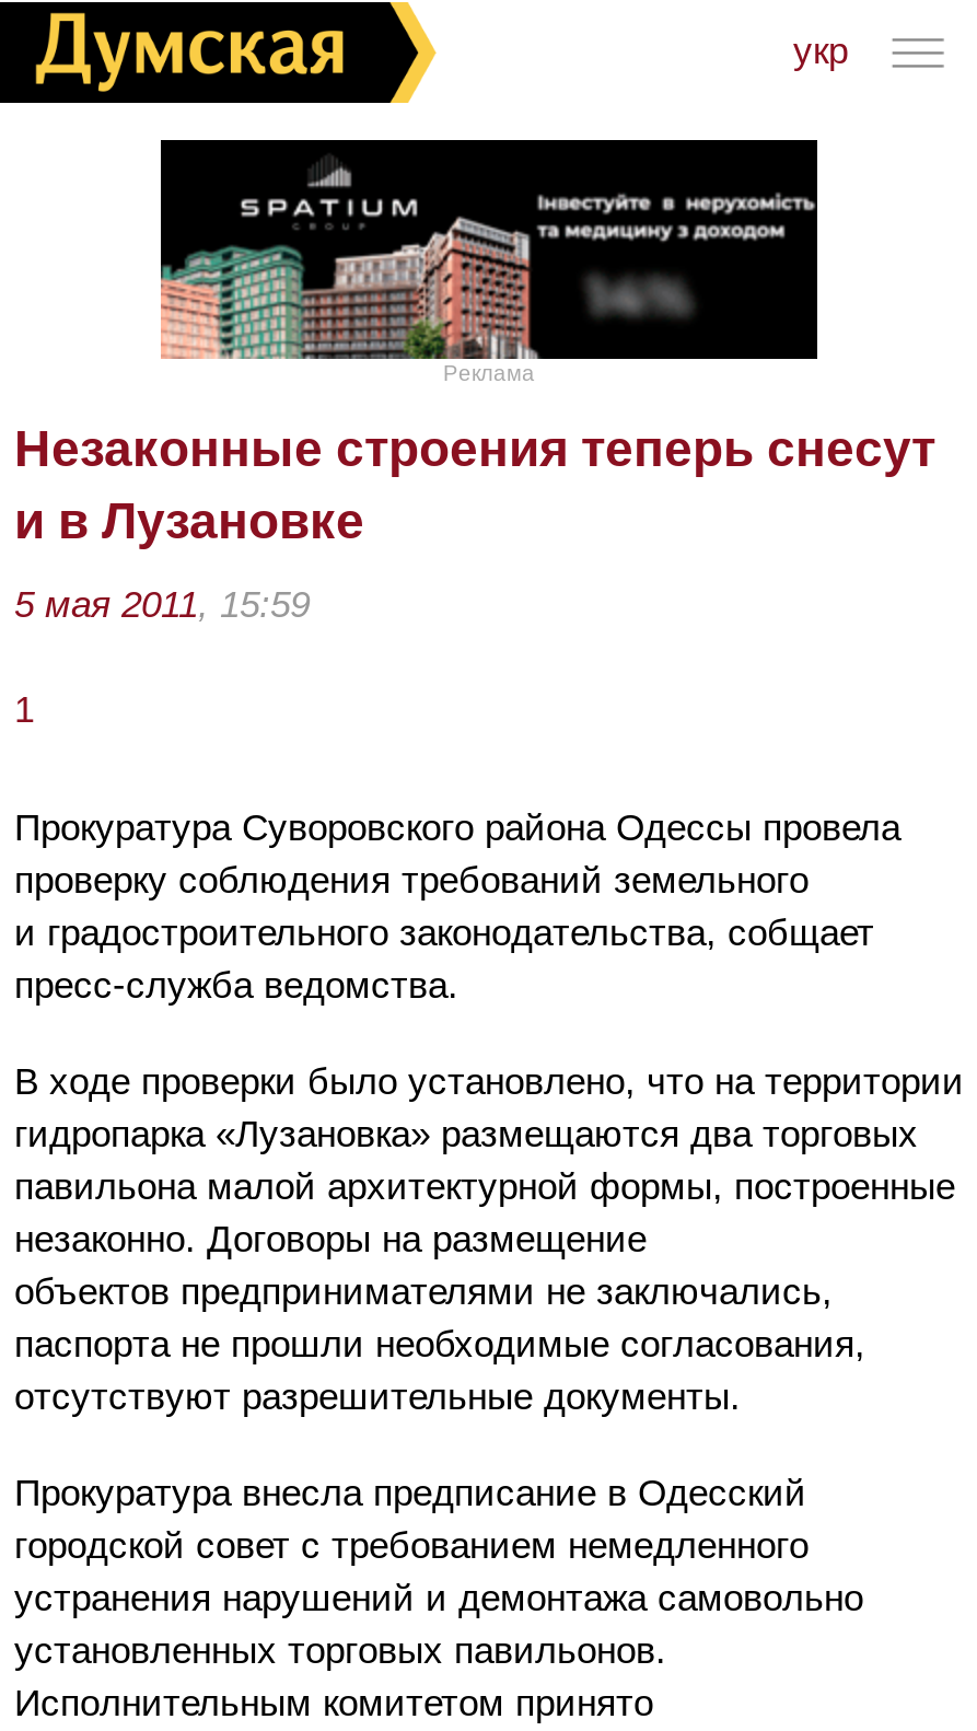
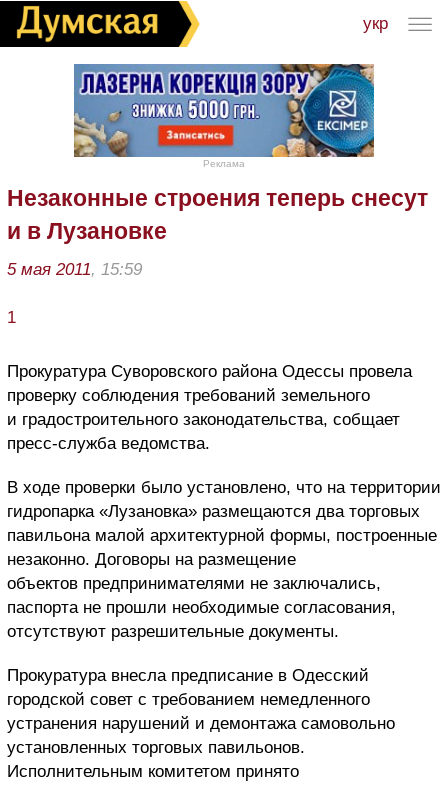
[159,138,819,361] [image] -> [73,63,375,158] [image]

